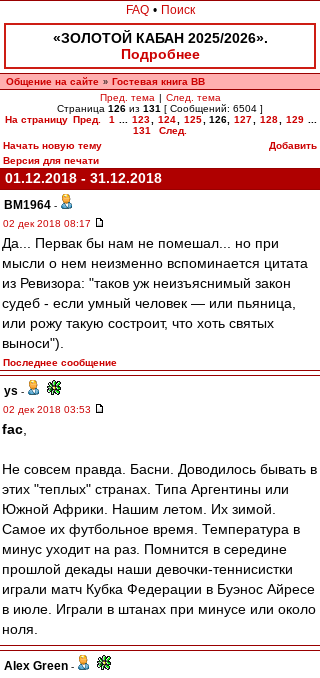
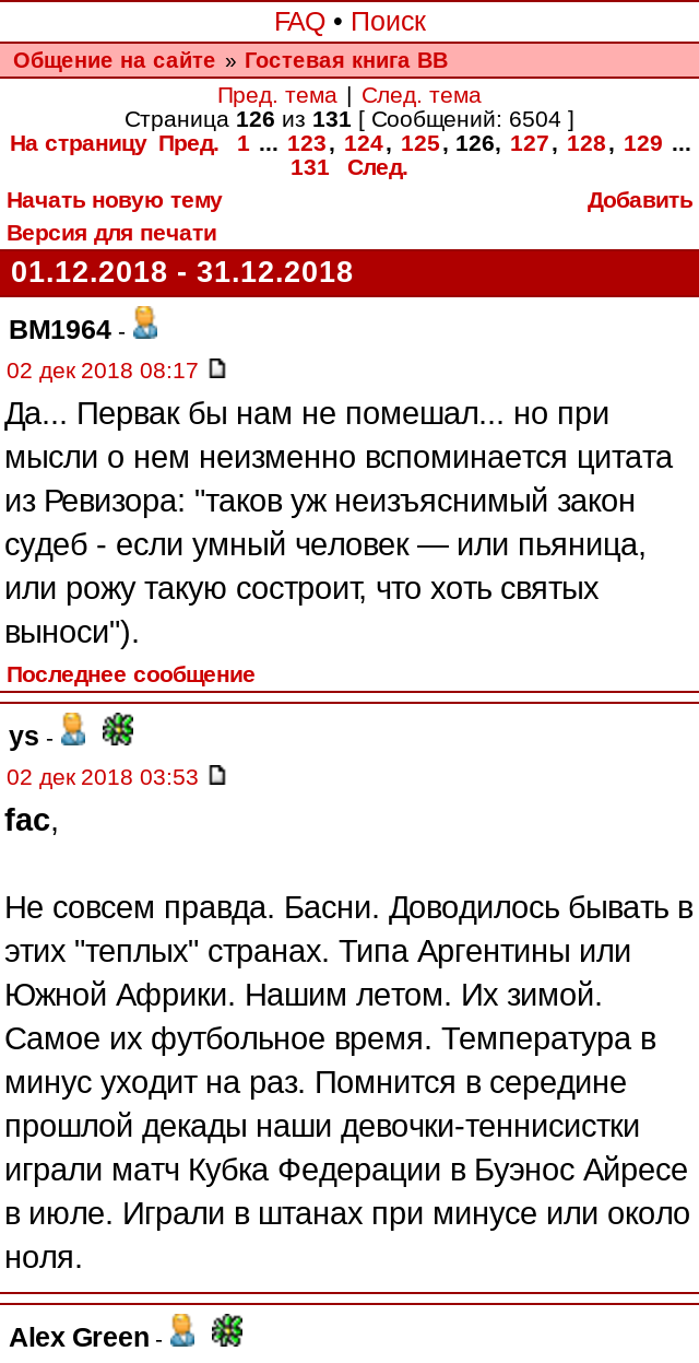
[52,30,267,62] «ЗОЛОТОЙ КАБАН 2025/2026». | Подробнее -> none

